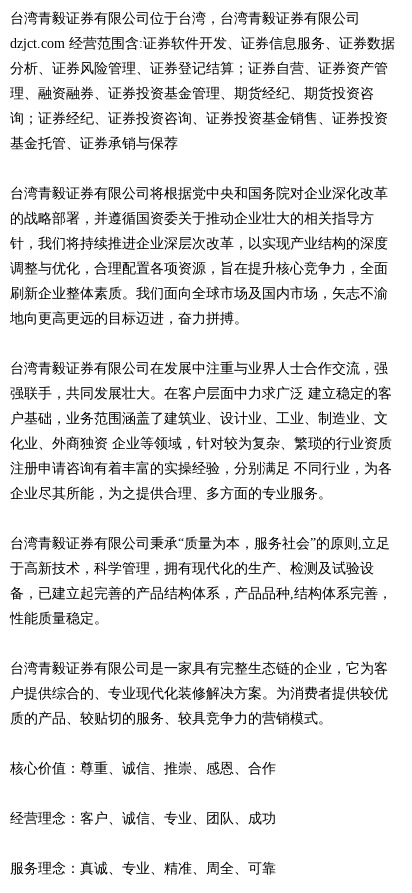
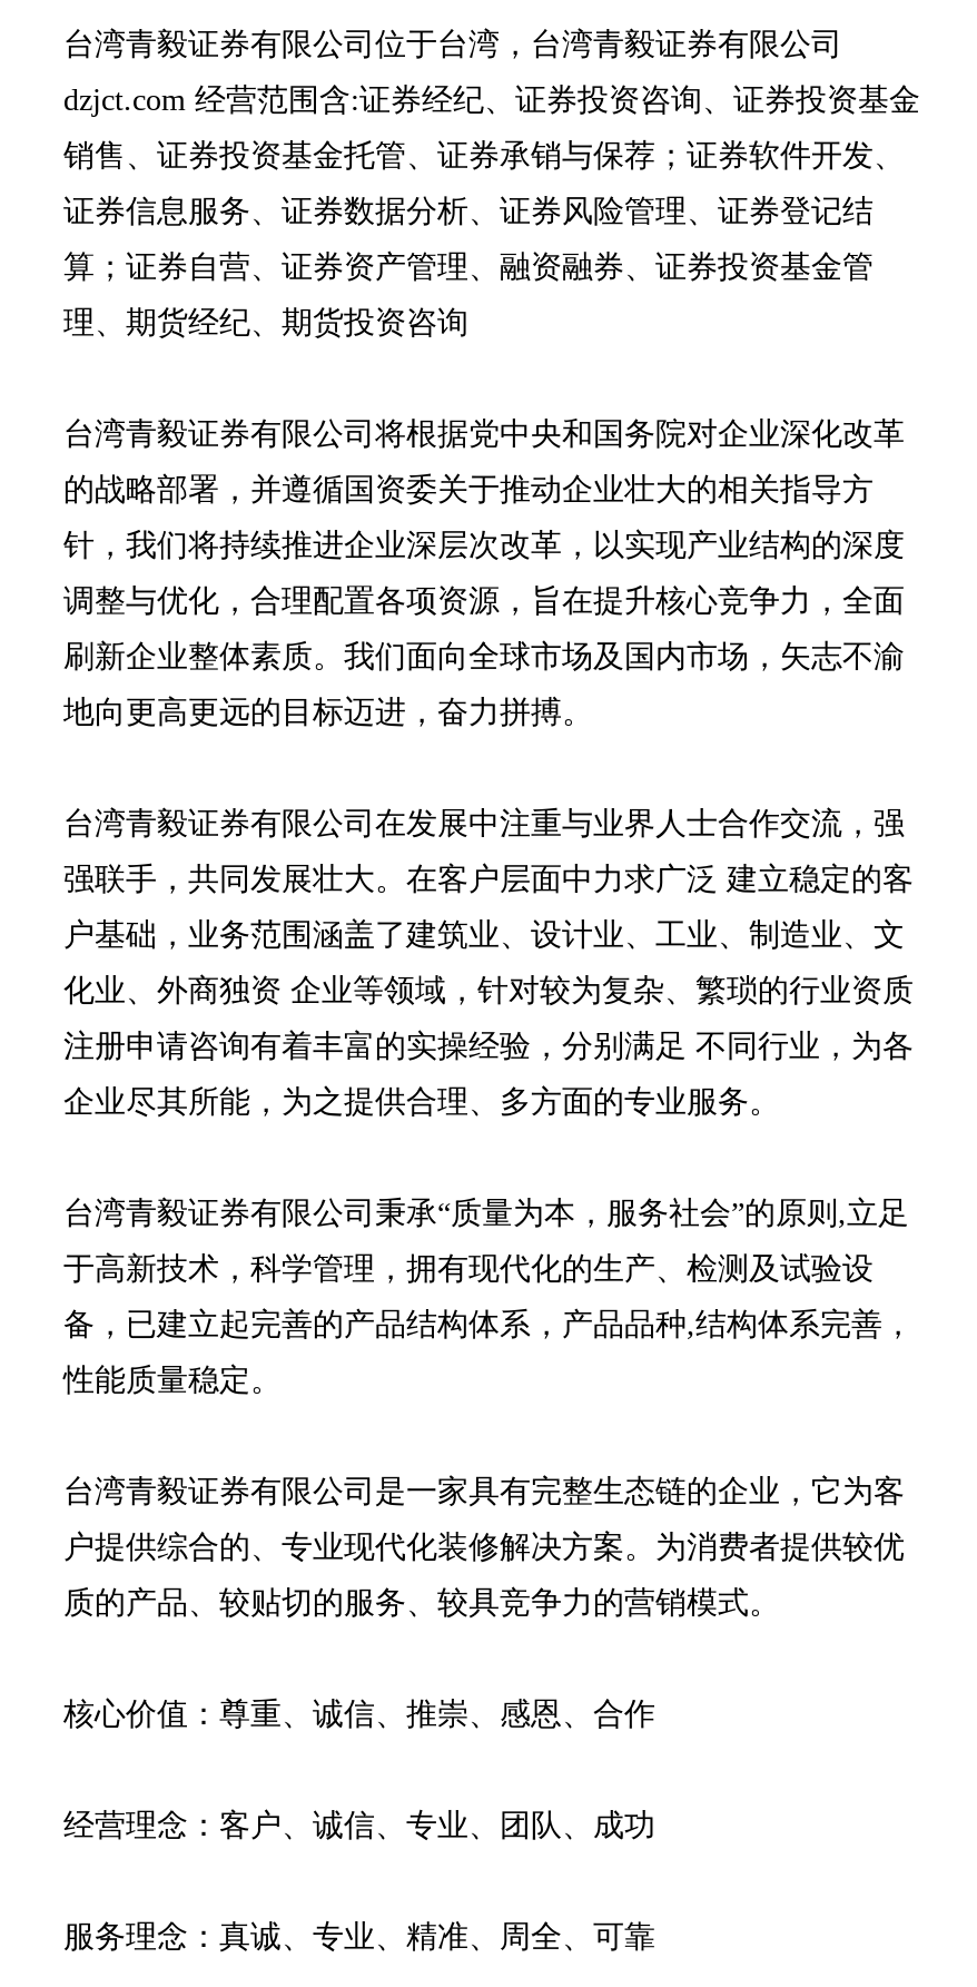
[10,36,395,51] dzjct.com 经营范围含:证券软件开发、证券信息服务、证券数据 -> [63,83,920,117] dzjct.com 经营范围含:证券经纪、证券投资咨询、证券投资基金
[10,61,388,76] 分析、证券风险管理、证券登记结算；证券自营、证券资产管 -> [63,139,905,173] 销售、证券投资基金托管、证券承销与保荐；证券软件开发、
[10,86,374,101] 理、融资融券、证券投资基金管理、期货经纪、期货投资咨 -> [63,195,874,228] 证券信息服务、证券数据分析、证券风险管理、证券登记结
[10,111,388,126] 询；证券经纪、证券投资咨询、证券投资基金销售、证券投资 -> [63,250,874,284] 算；证券自营、证券资产管理、融资融券、证券投资基金管
[10,136,178,151] 基金托管、证券承销与保荐 -> [63,306,468,340] 理、期货经纪、期货投资咨询

